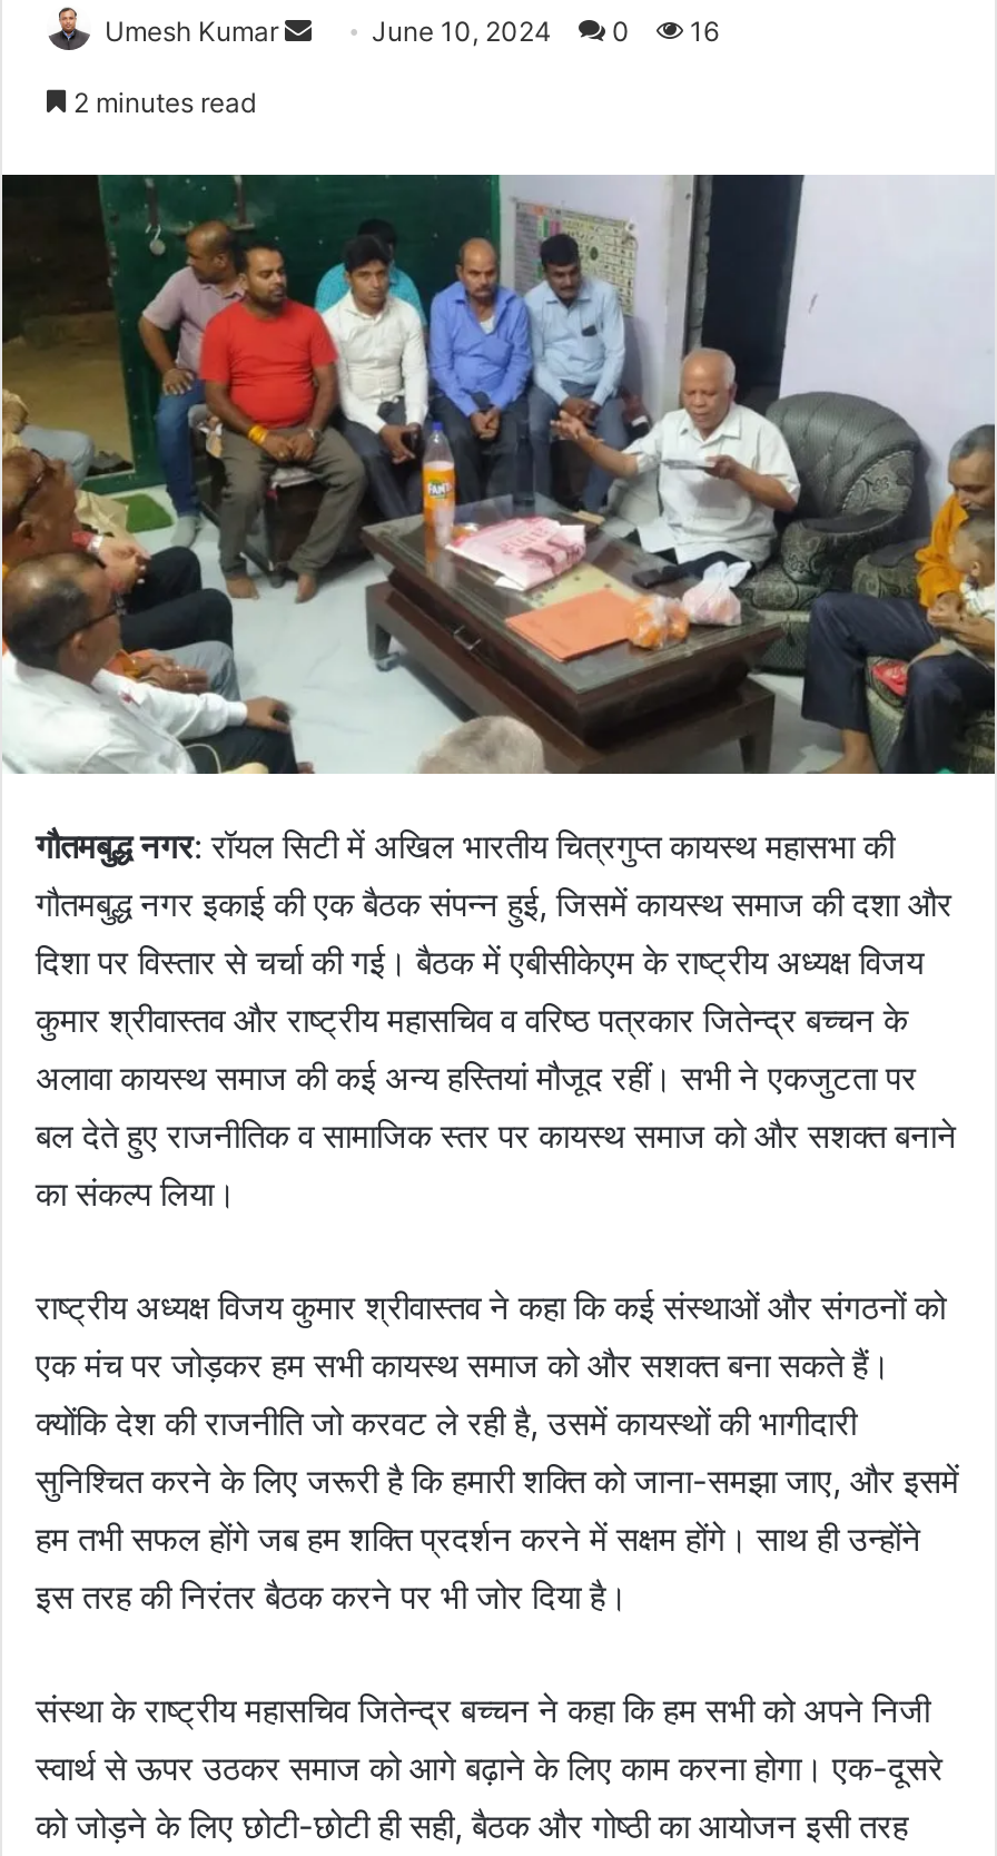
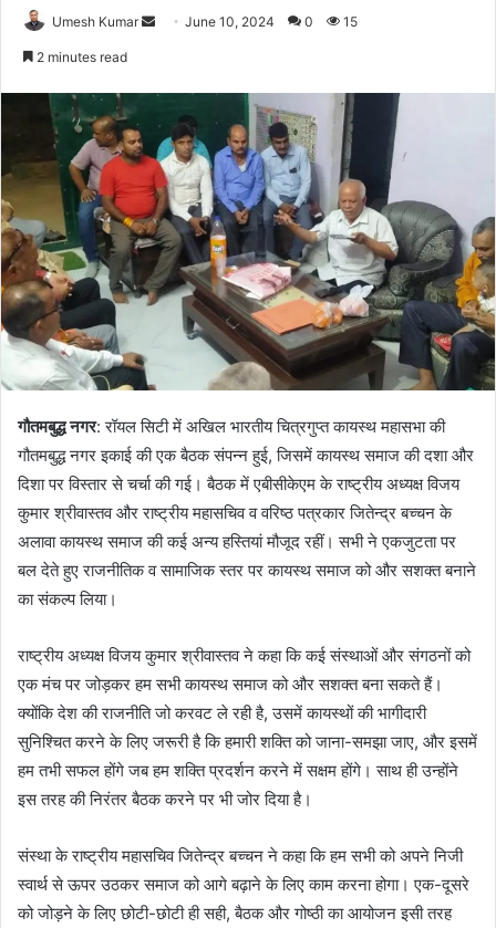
[683,14,719,48] 16 -> [340,13,358,30] 15

